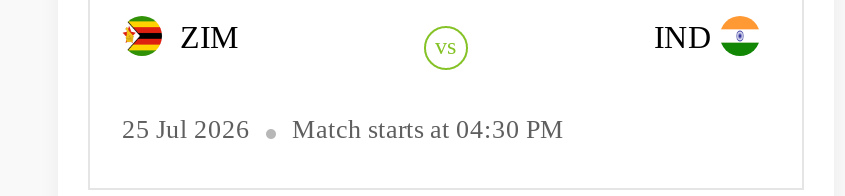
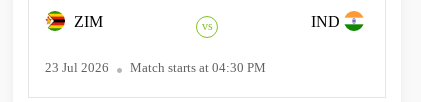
[122,113,564,143] 25 Jul 2026 Match starts at 04:30 PM -> [45,60,266,75] 23 Jul 2026 Match starts at 04:30 PM

